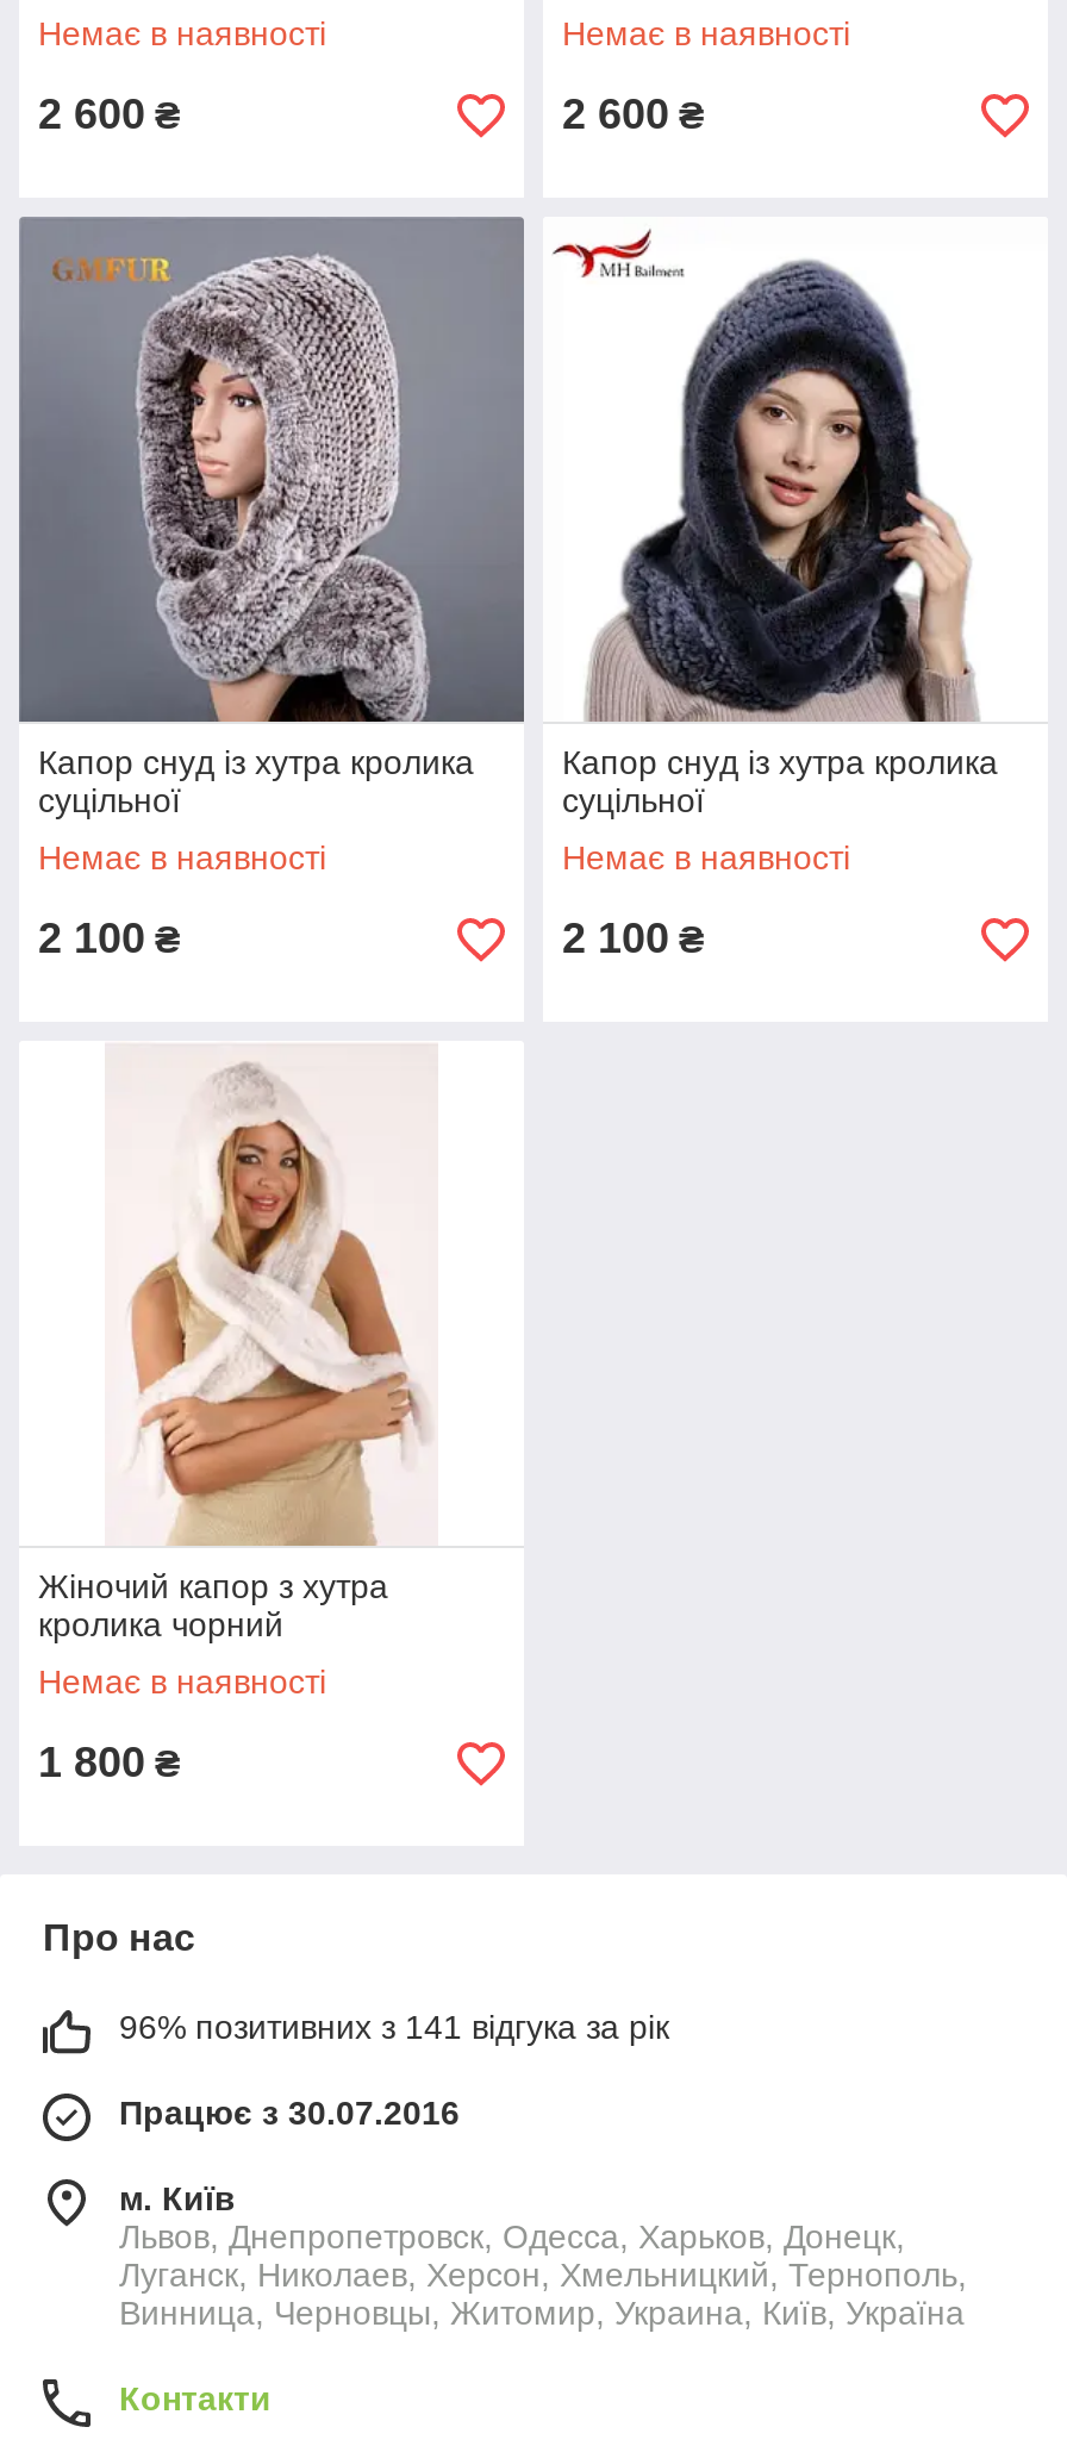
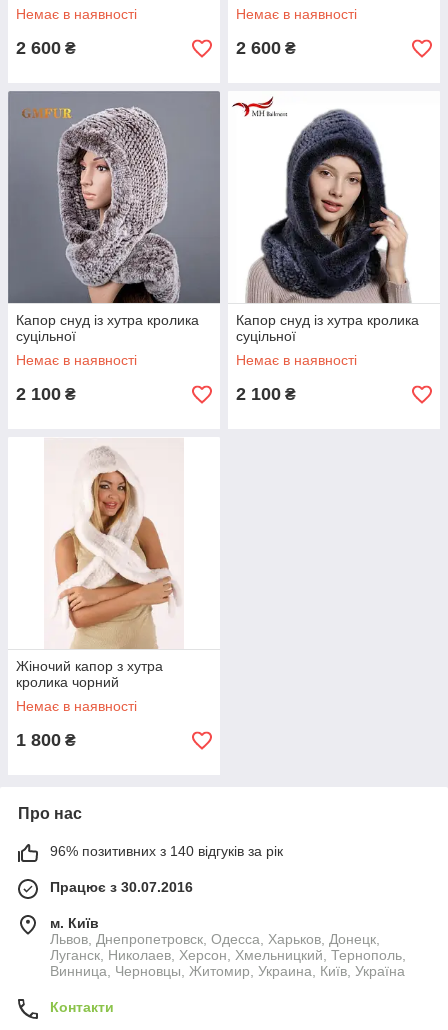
[119,2008,669,2046] 96% позитивних з 141 відгука за рік -> [50,843,283,859] 96% позитивних з 140 відгуків за рік

